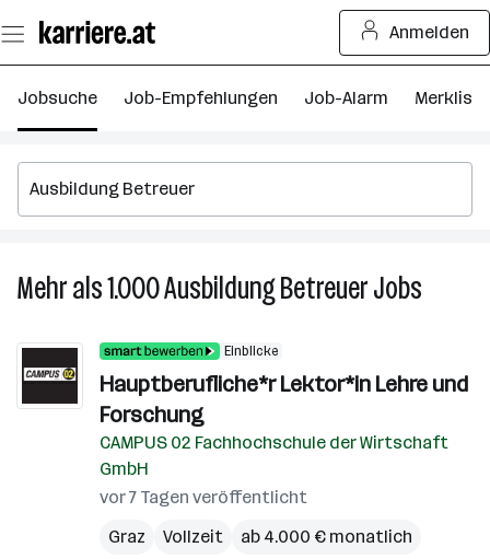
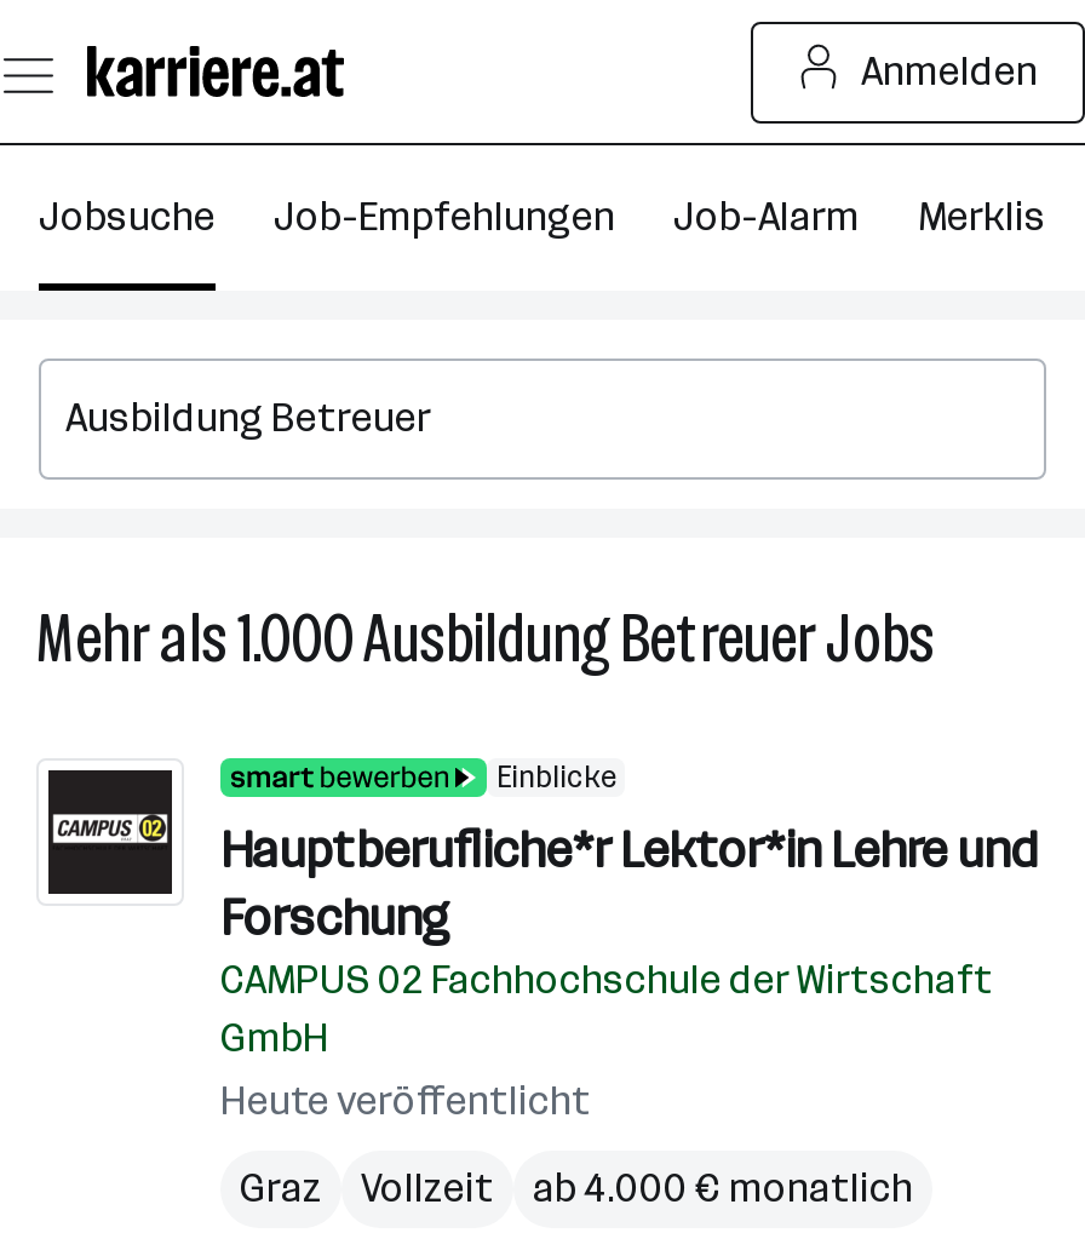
[100,487,307,508] vor 7 Tagen veröffentlicht -> [220,1078,591,1124] Heute veröffentlicht

